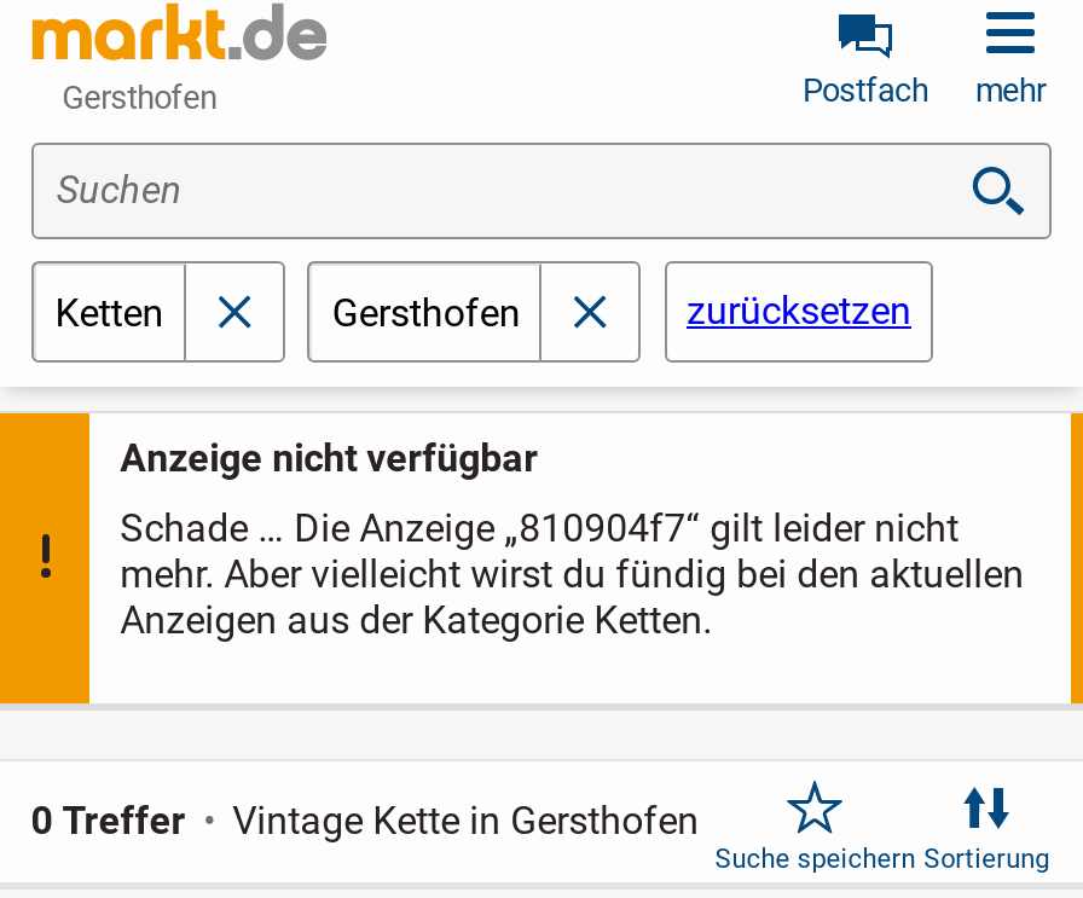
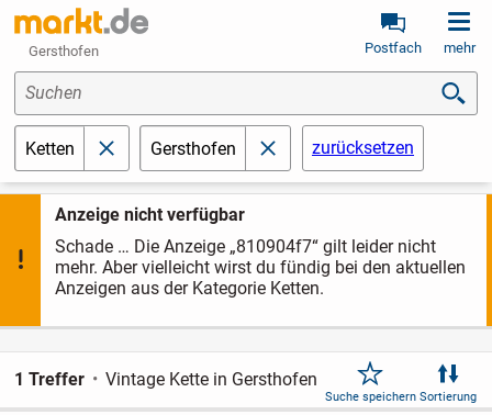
[31,799,699,845] 0 Treffer Vintage Kette in Gersthofen -> [14,369,318,390] 1 Treffer Vintage Kette in Gersthofen

